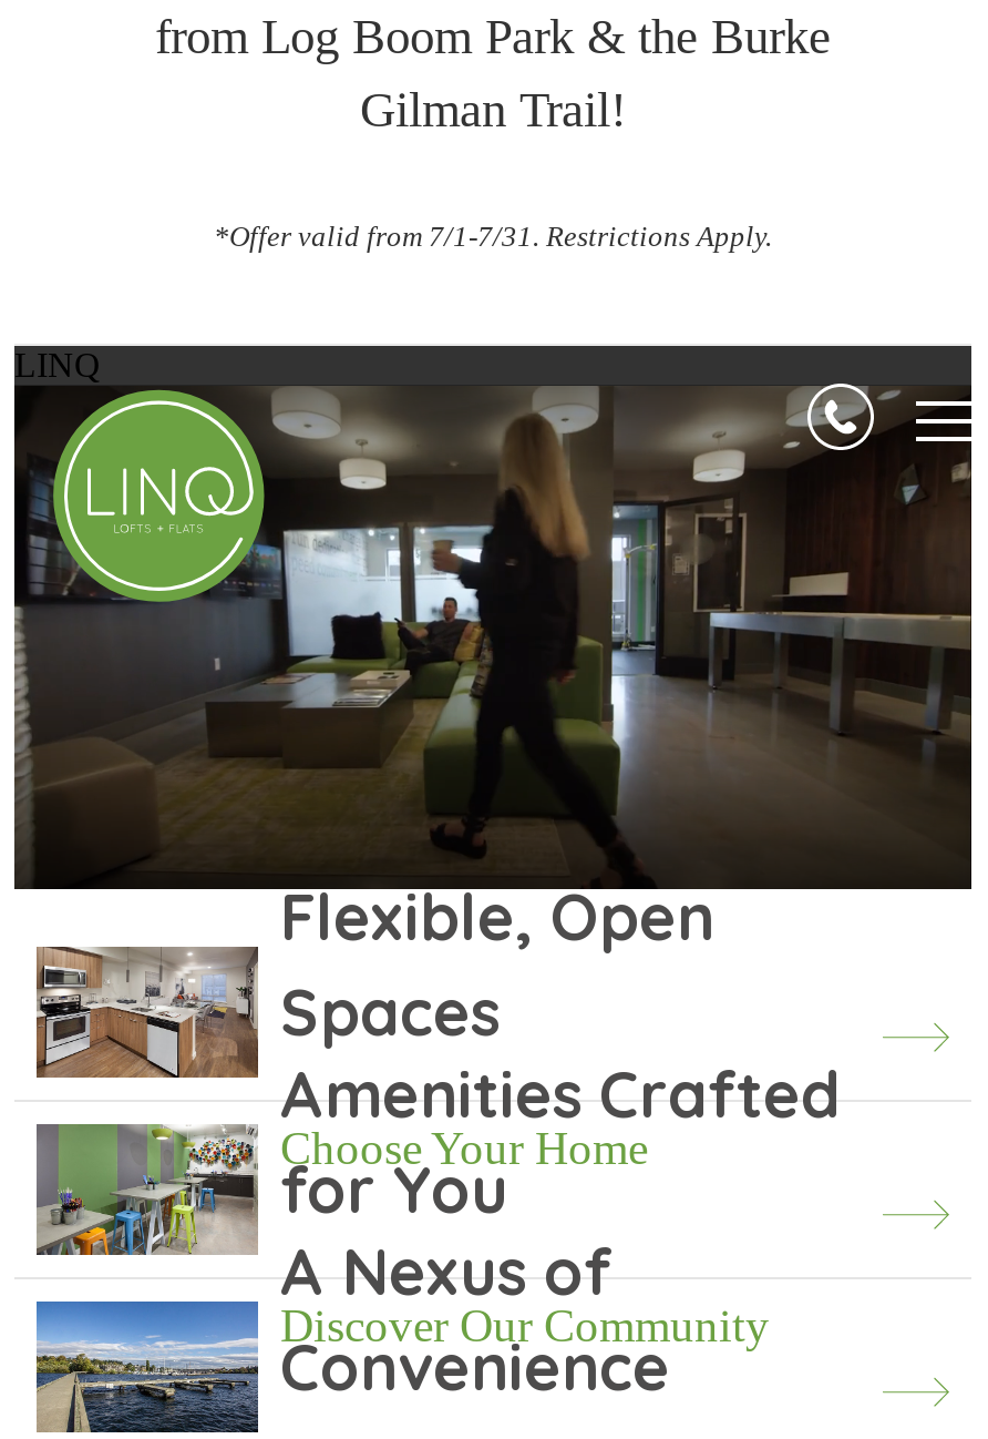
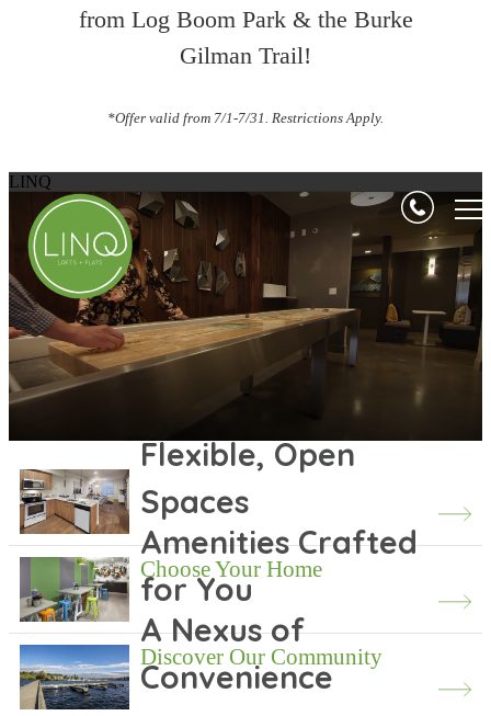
[14,386,971,878] [image] -> [9,192,482,434] [image]

